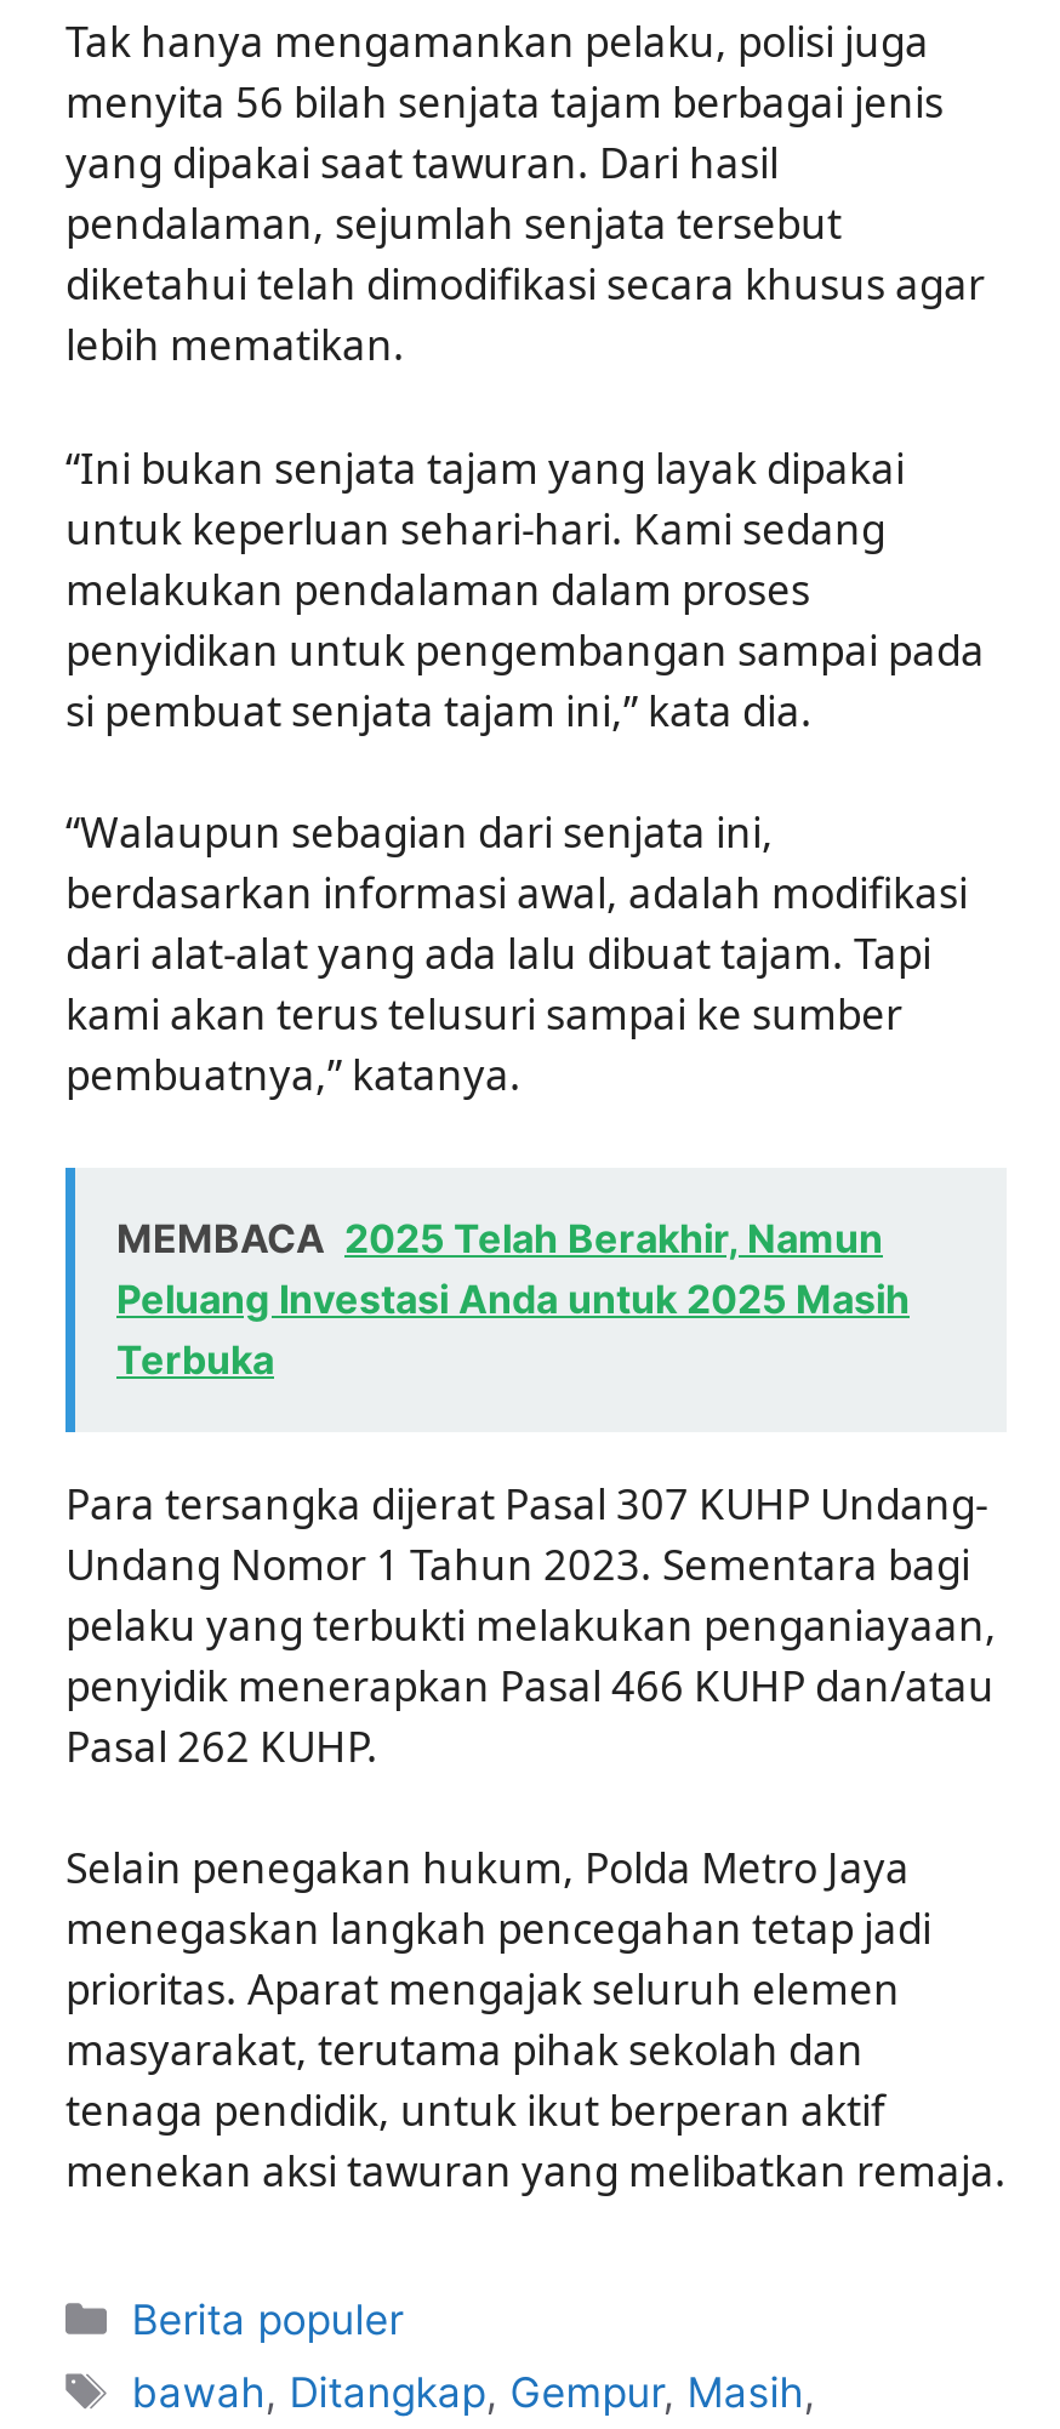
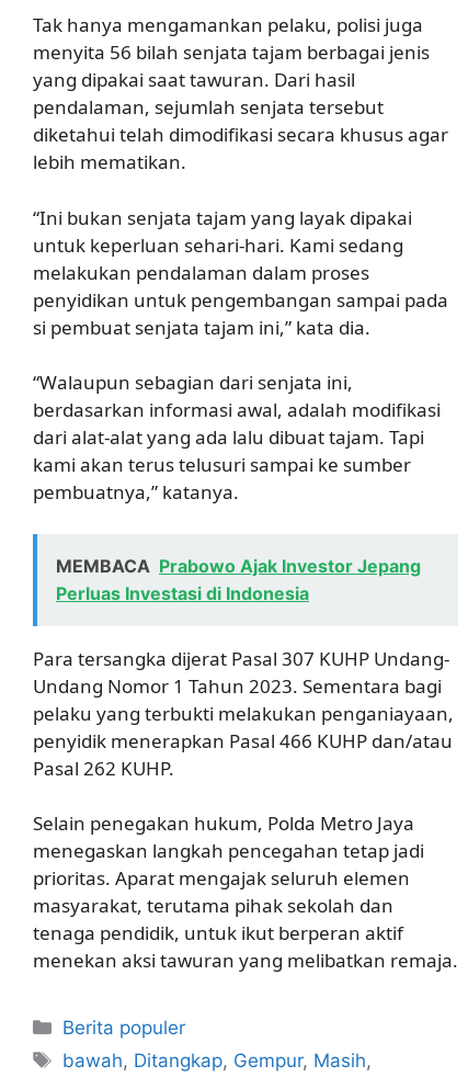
[116,1213,910,1382] MEMBACA 2025 Telah Berakhir, Namun | Peluang Investasi Anda untuk 2025 Masih | Terbuka -> [56,554,421,604] MEMBACA Prabowo Ajak Investor Jepang | Perluas Investasi di Indonesia

